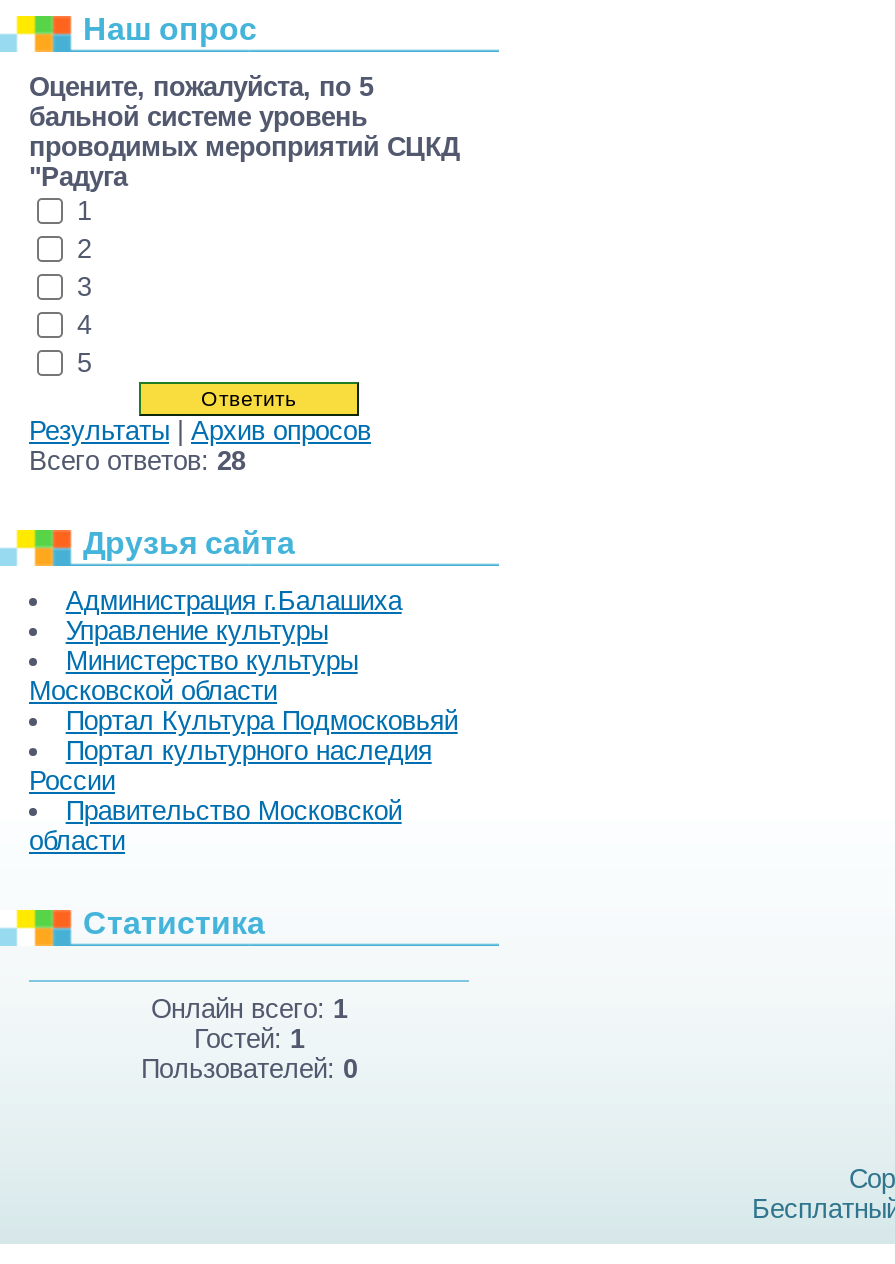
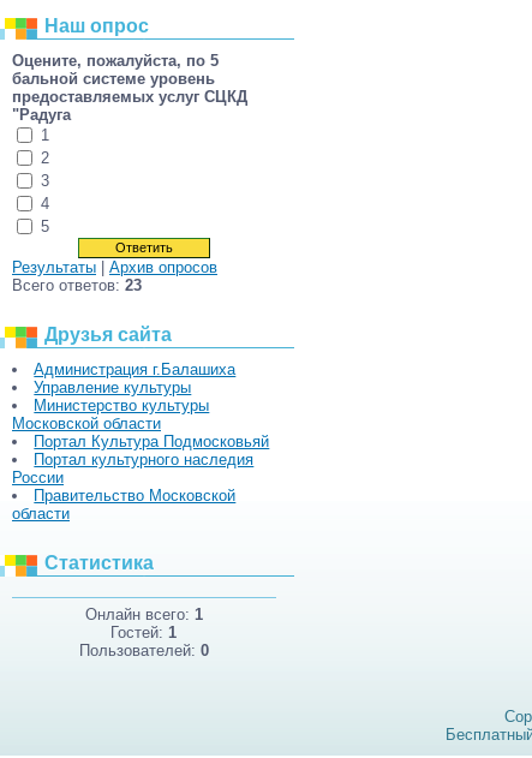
[29,132,459,162] проводимых мероприятий СЦКД -> [12,88,247,106] предоставляемых услуг СЦКД
[29,446,245,476] Всего ответов:28 -> [12,276,142,294] Всего ответов:23

